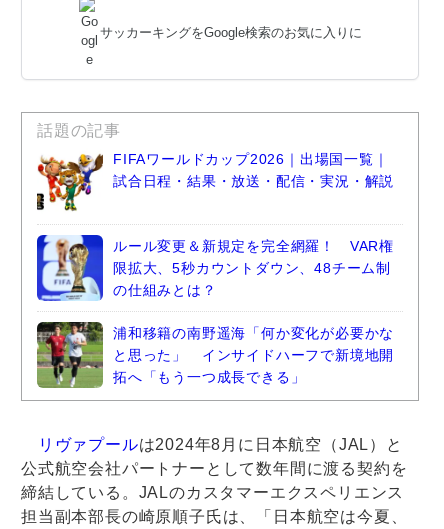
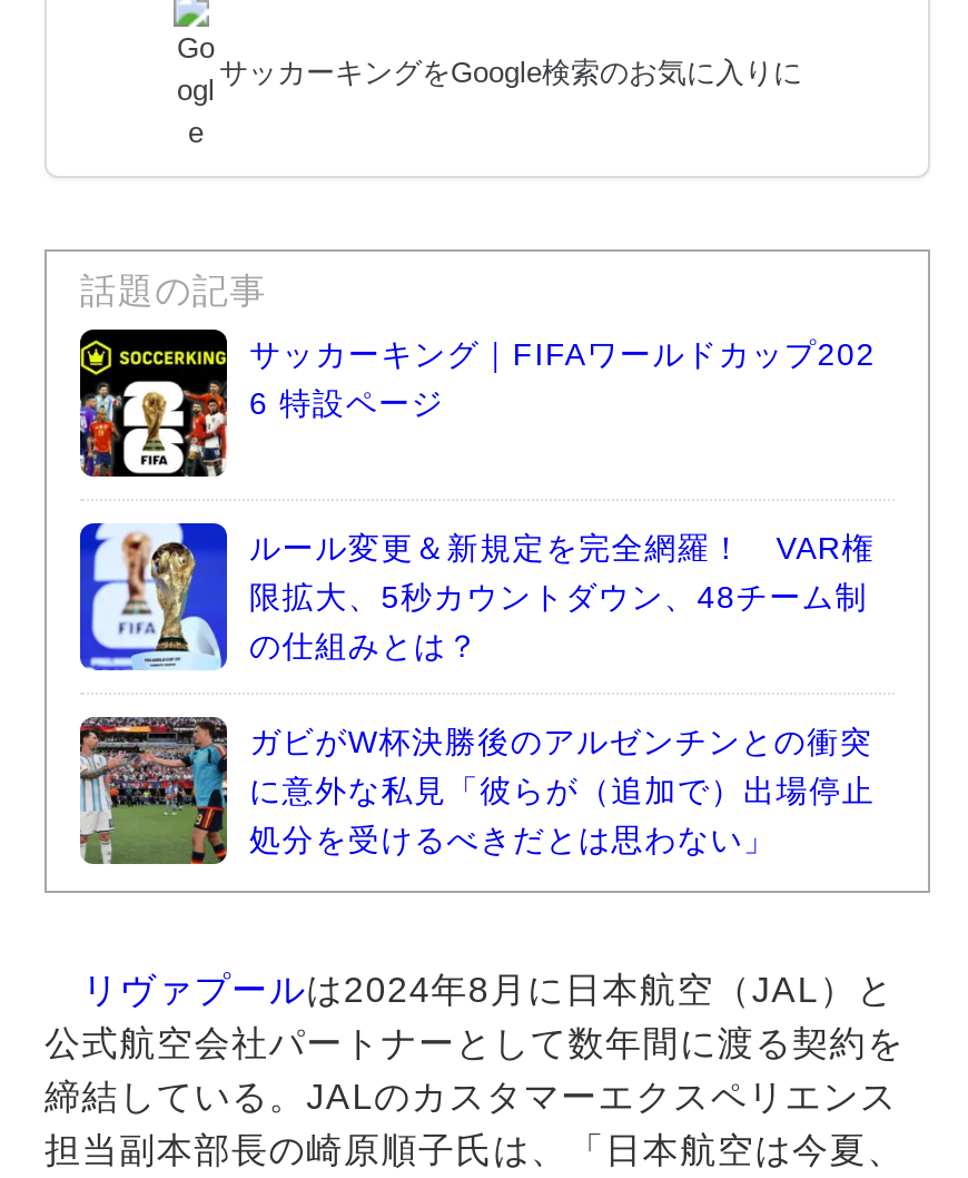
[36,148,394,214] [image] | FIFAワールドカップ2026｜出場国一覧｜ | 試合日程・結果・放送・配信・実況・解説 -> [78,327,876,479] [image] | サッカーキング｜FIFAワールドカップ202 | 6 特設ページ
[36,321,394,389] [image] | 浦和移籍の南野遥海「何か変化が必要かな | と思った」 インサイドハーフで新境地開 | 拓へ「もう一つ成長できる」 -> [80,715,875,866] [image] | ガビがW杯決勝後のアルゼンチンとの衝突 | に意外な私見「彼らが（追加で）出場停止 | 処分を受けるべきだとは思わない」

